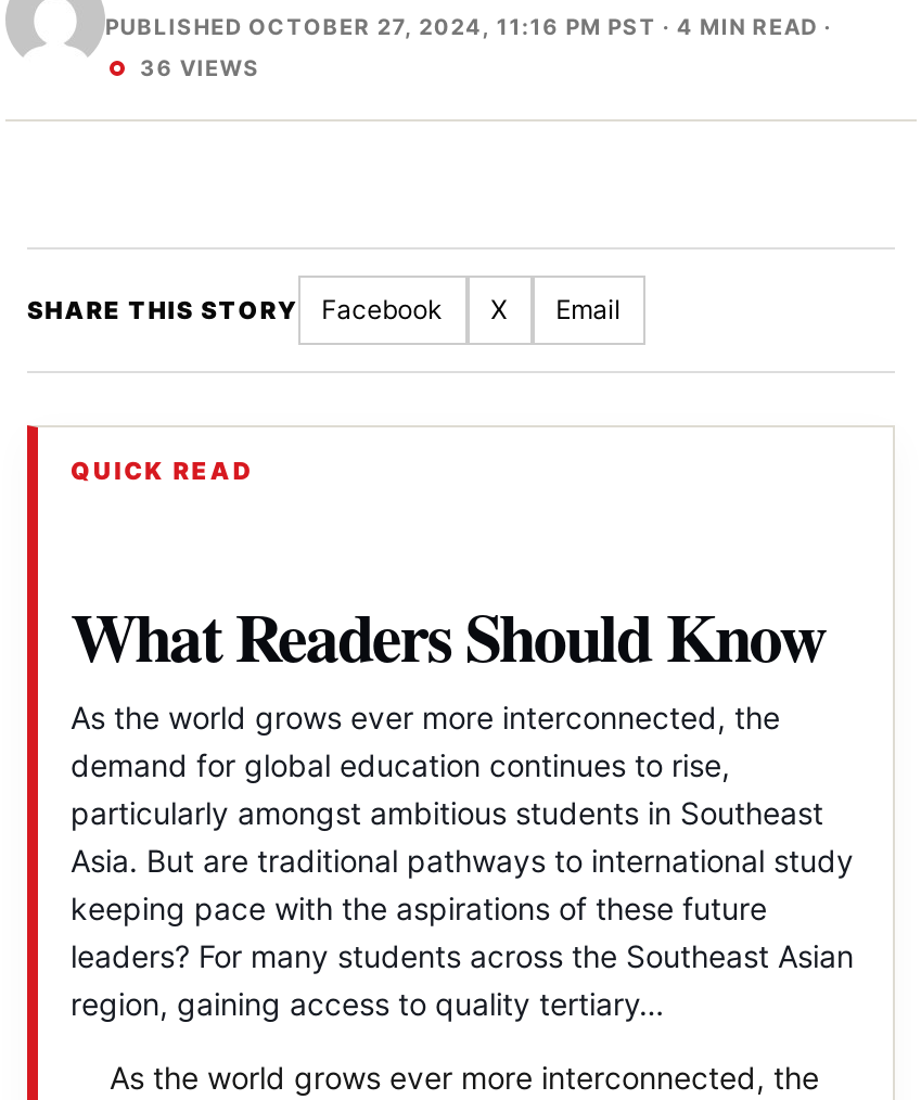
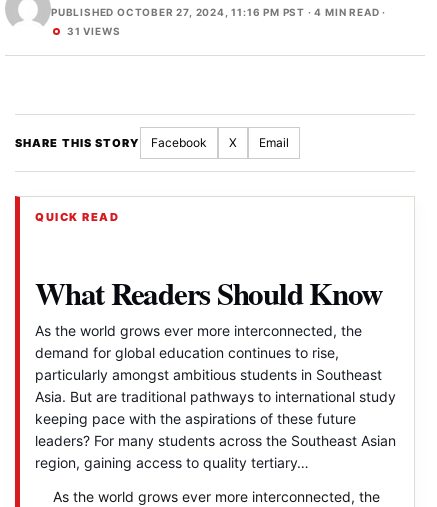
[140,54,260,80] 36 VIEWS -> [67,25,120,37] 31 VIEWS

